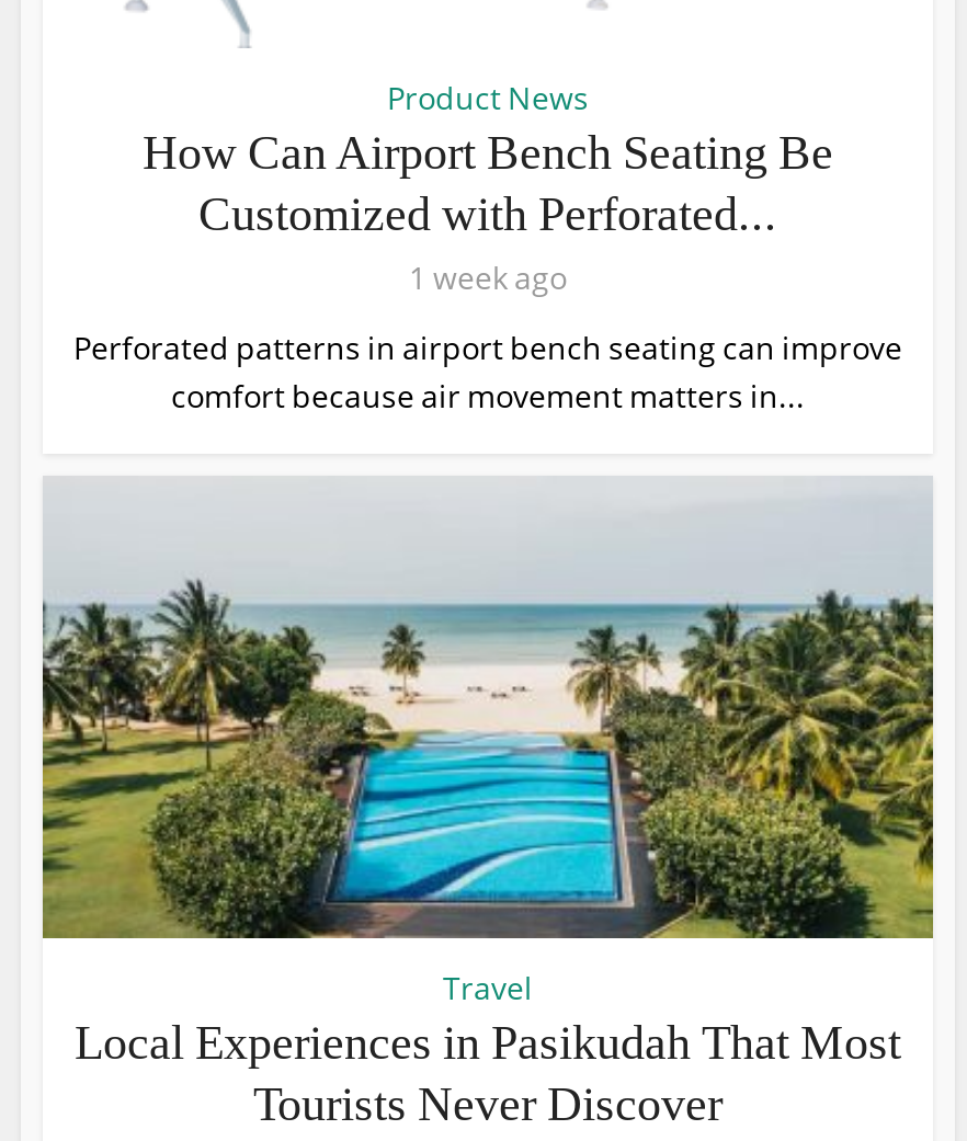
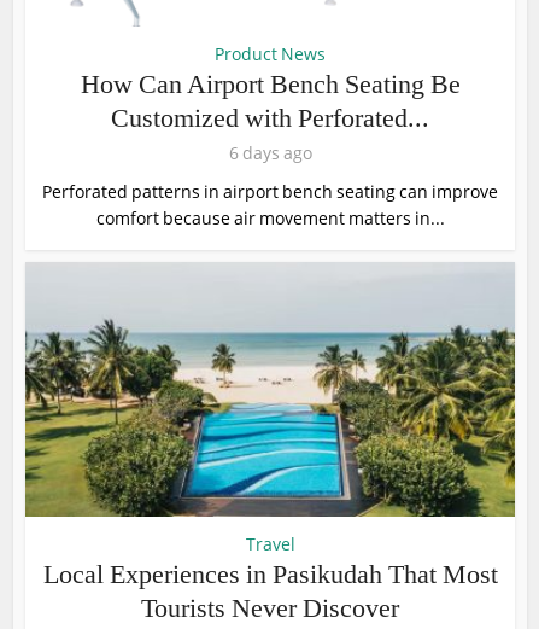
[409,256,567,298] 1 week ago -> [229,141,312,164] 6 days ago

